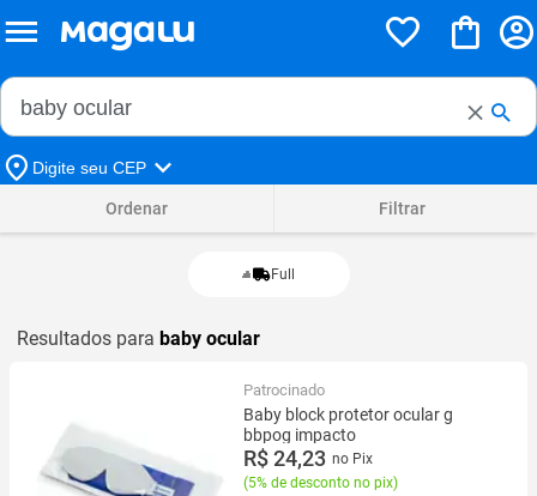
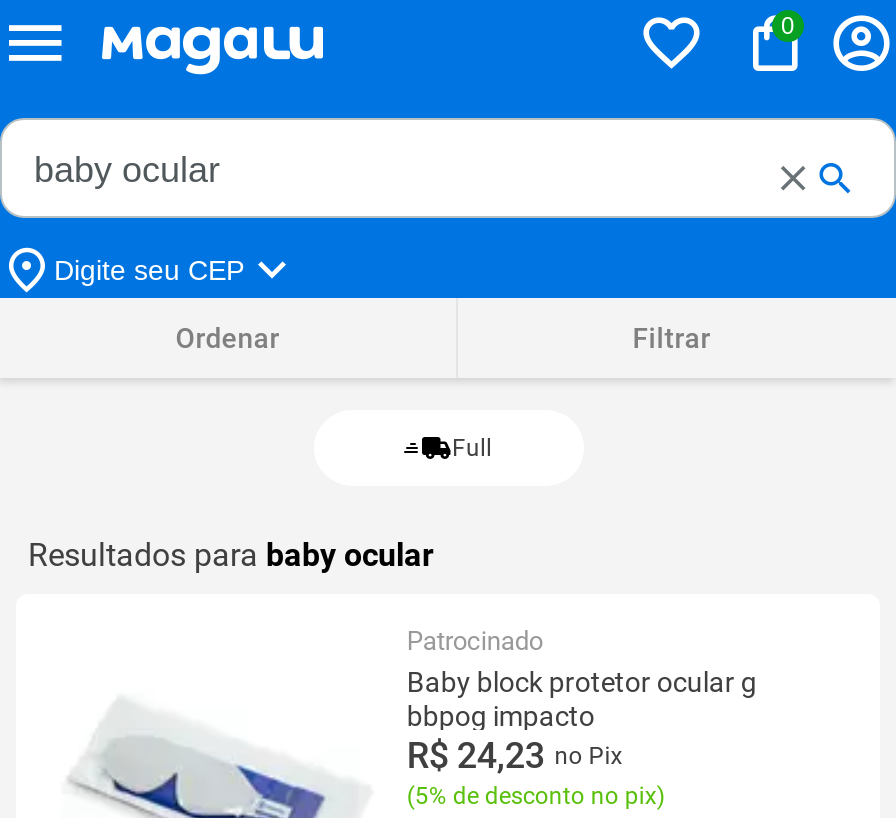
none -> [781,12,795,40] 0

